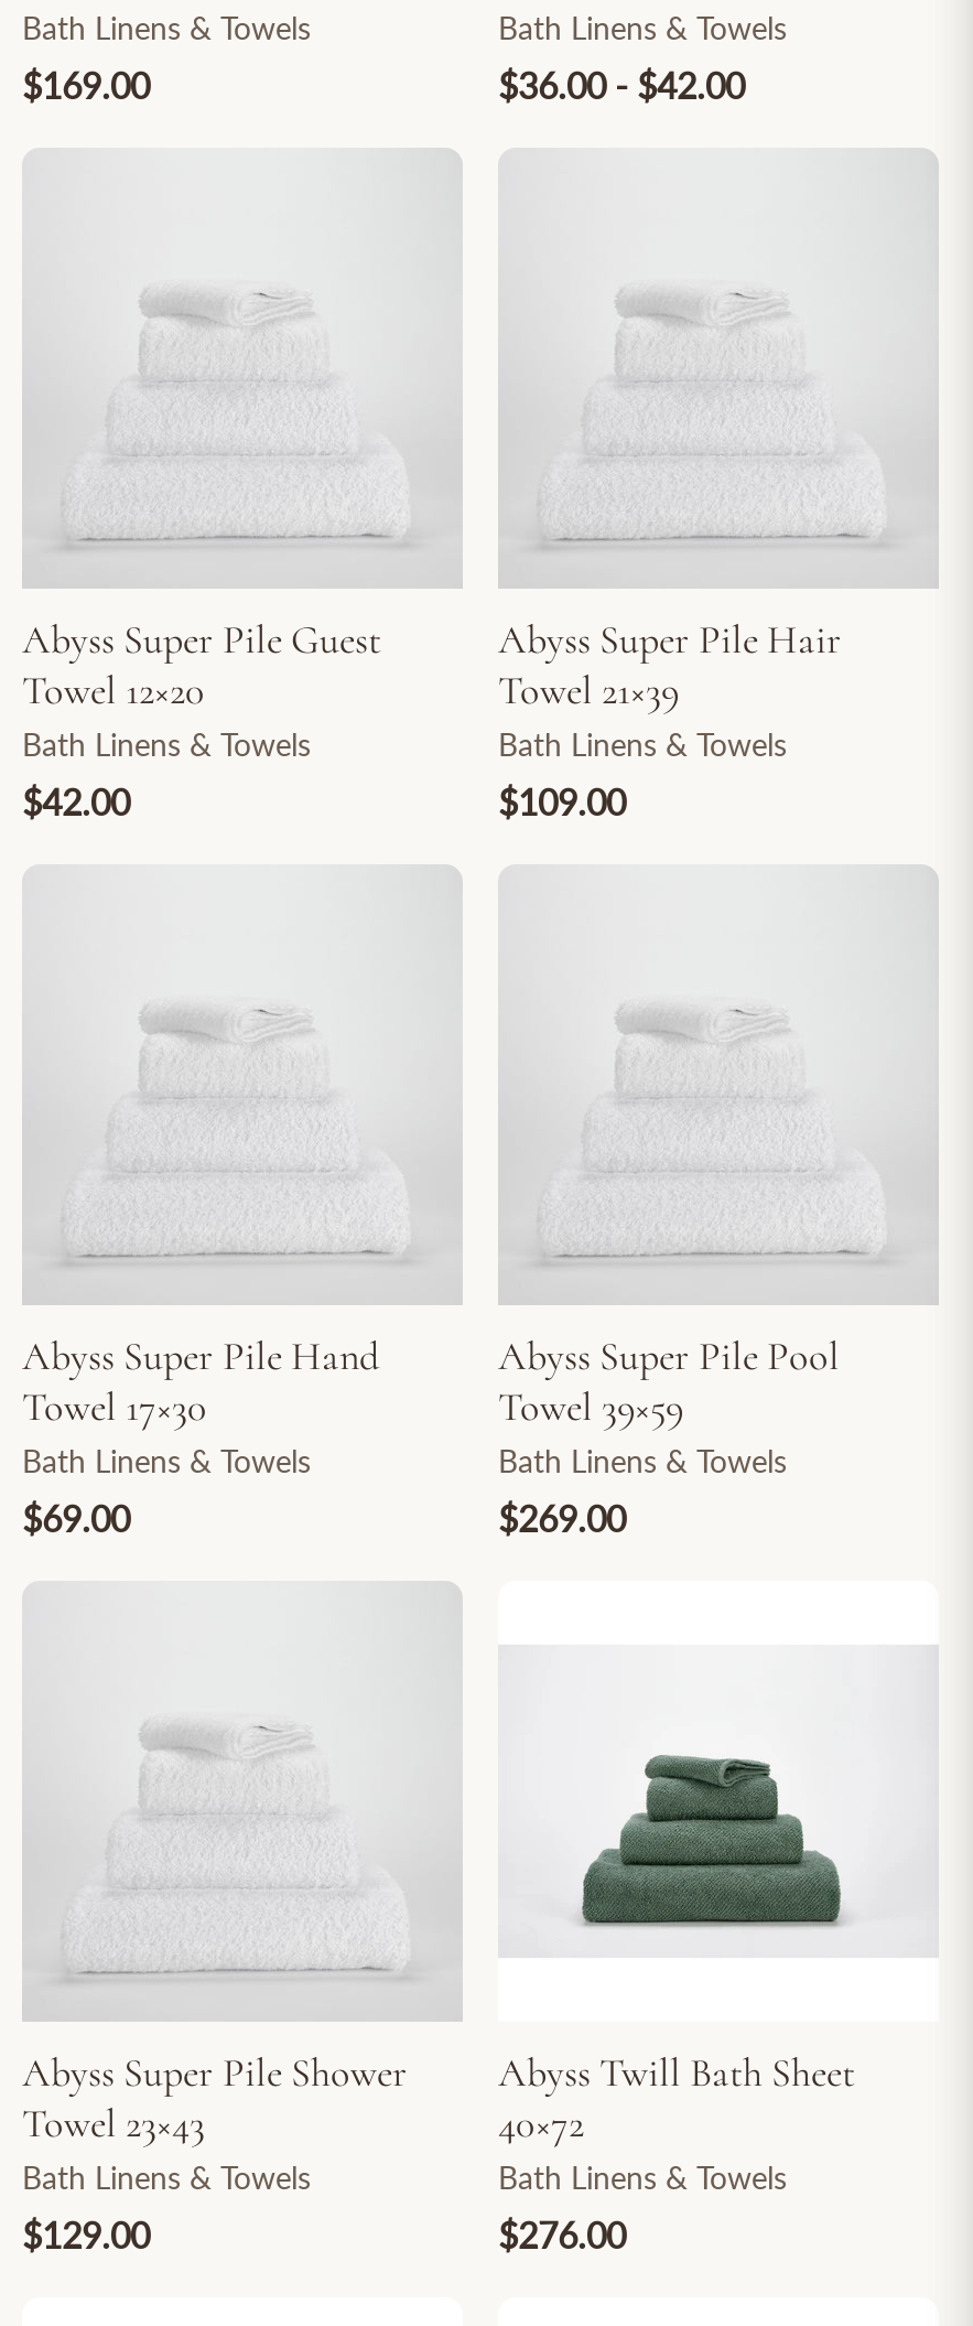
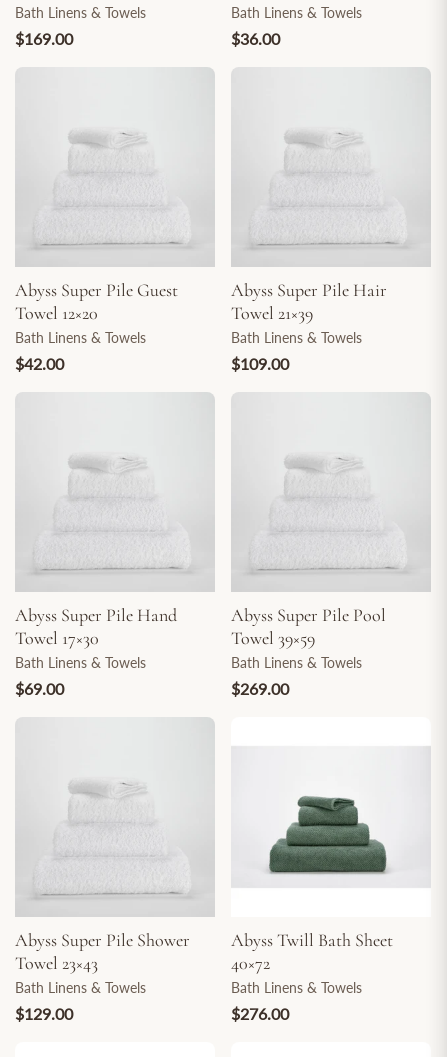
[498,64,745,106] $36.00 - $42.00 -> [231,29,280,48] $36.00

